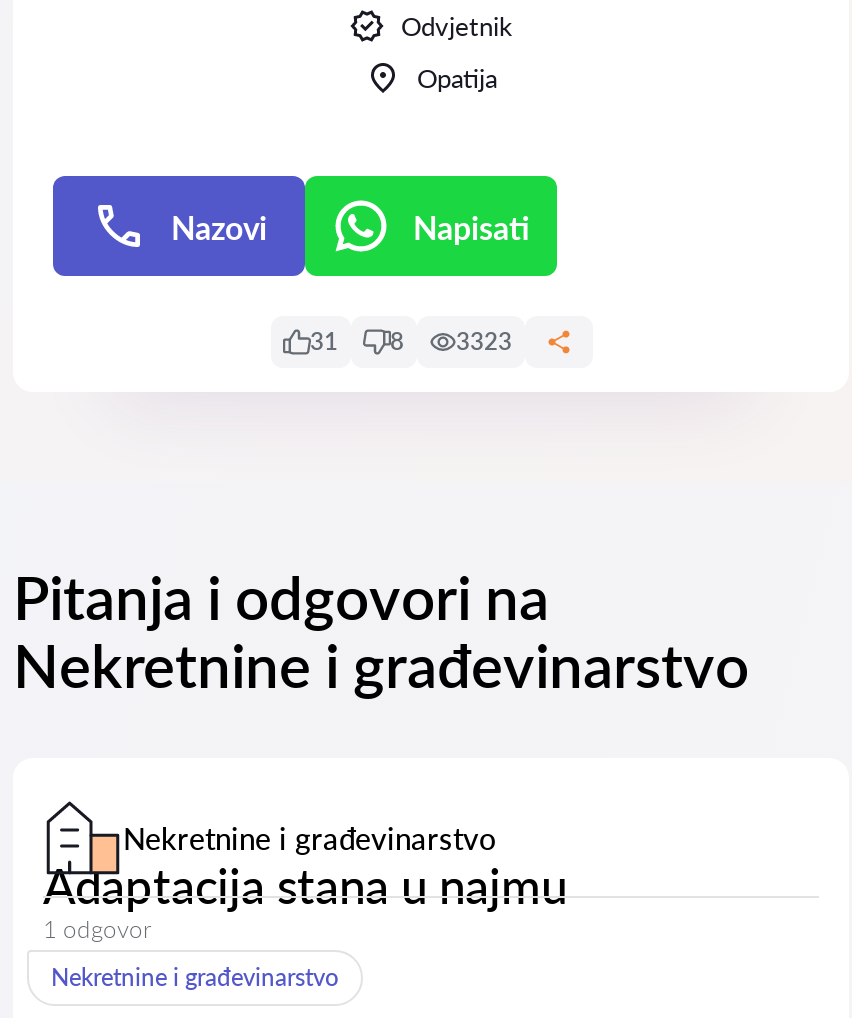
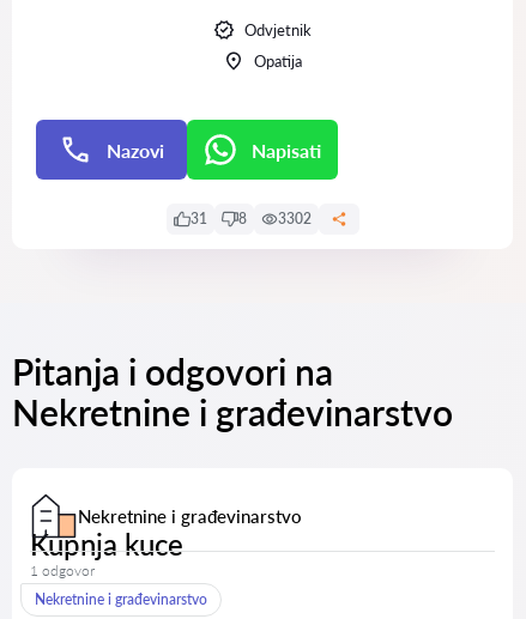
[310,326,512,356] 31 8 3323 -> [190,210,311,227] 31 8 3302
[43,856,567,914] Adaptacija stana u najmu -> [30,527,183,562] Kupnja kuce

